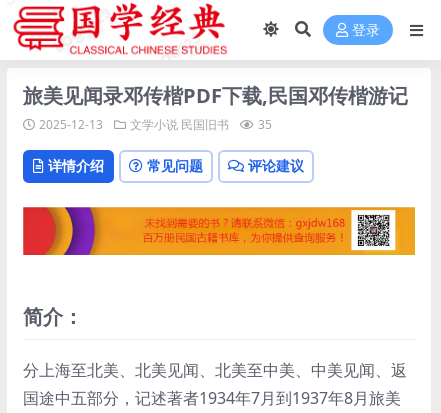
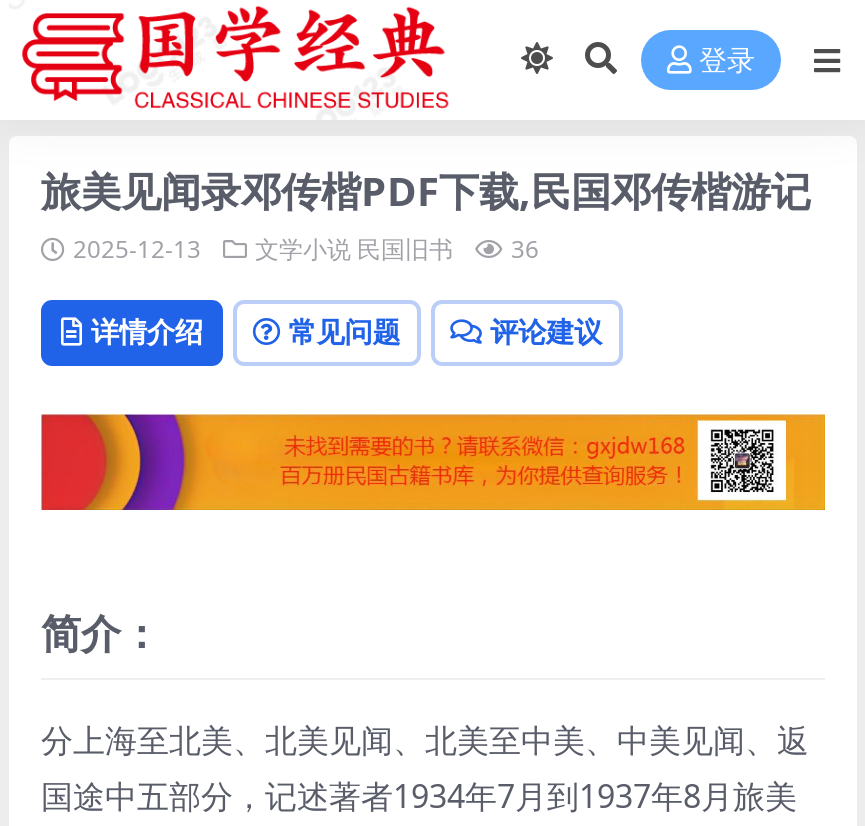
[39,116,272,133] 2025-12-13 文学小说 民国旧书 35 -> [73,232,539,266] 2025-12-13 文学小说 民国旧书 36

